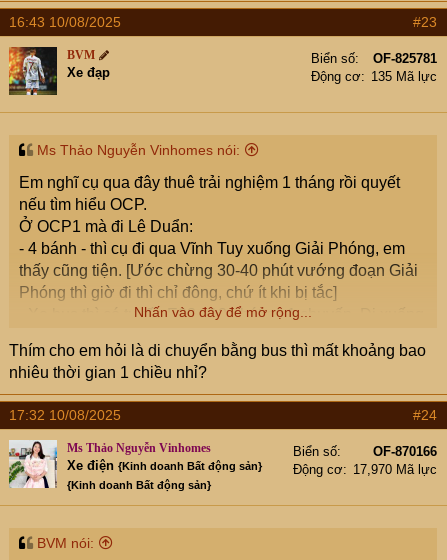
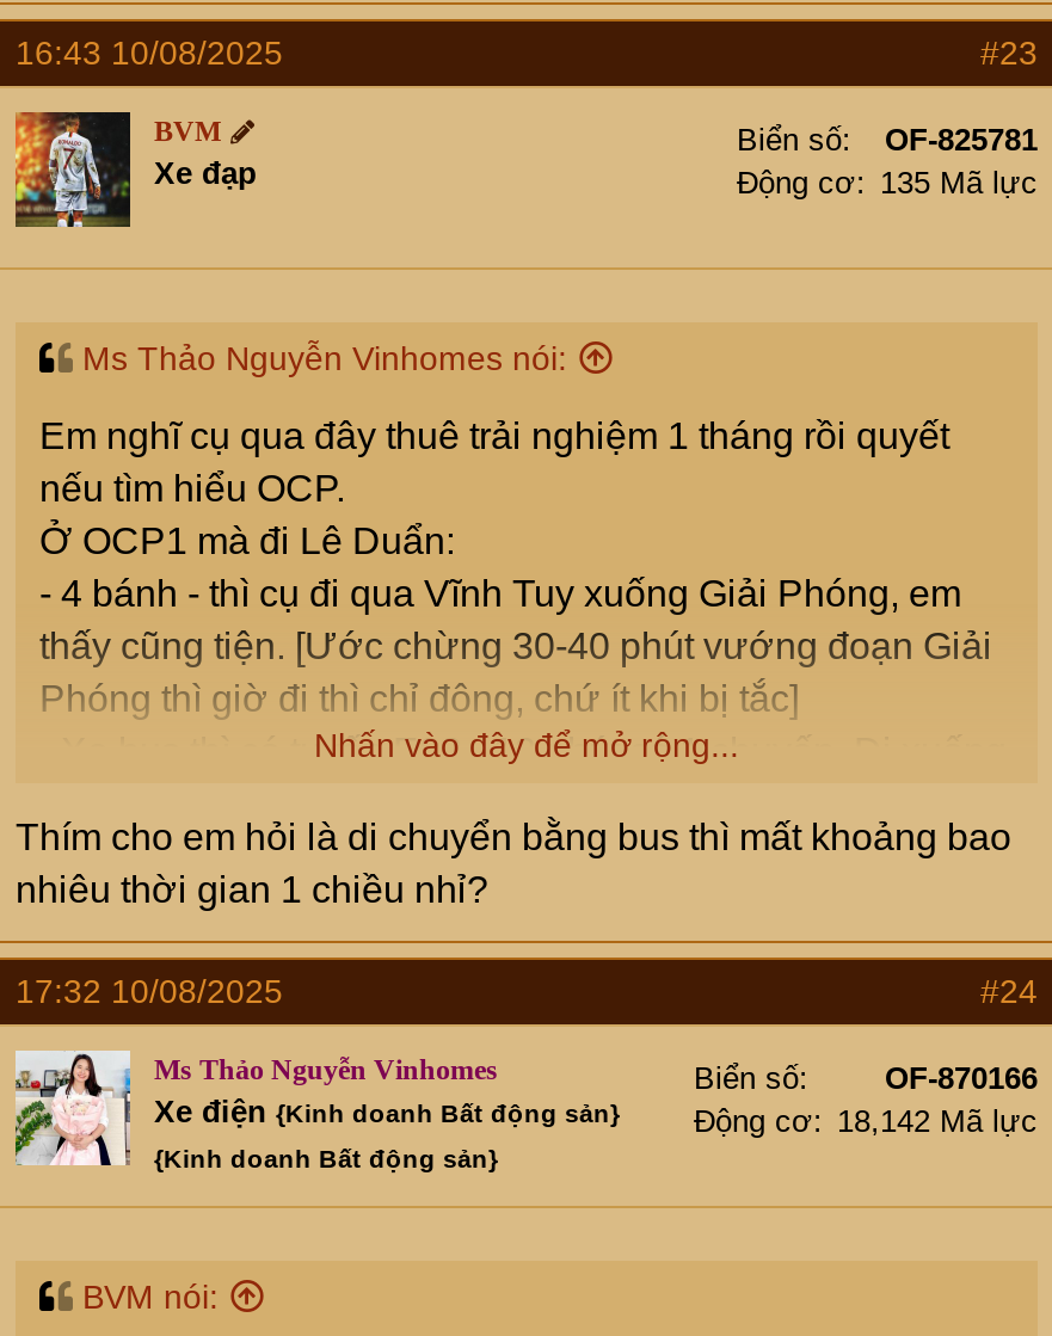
[293,462,437,477] Động cơ 17,970 Mã lực -> [694,1103,1038,1139] Động cơ 18,142 Mã lực

